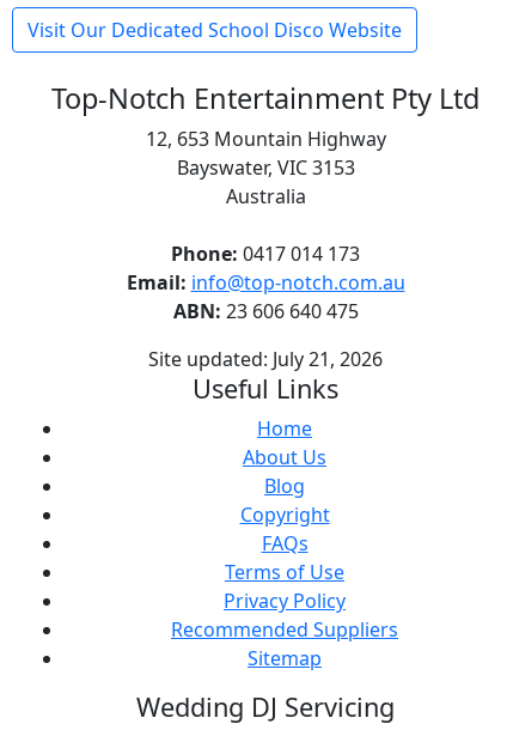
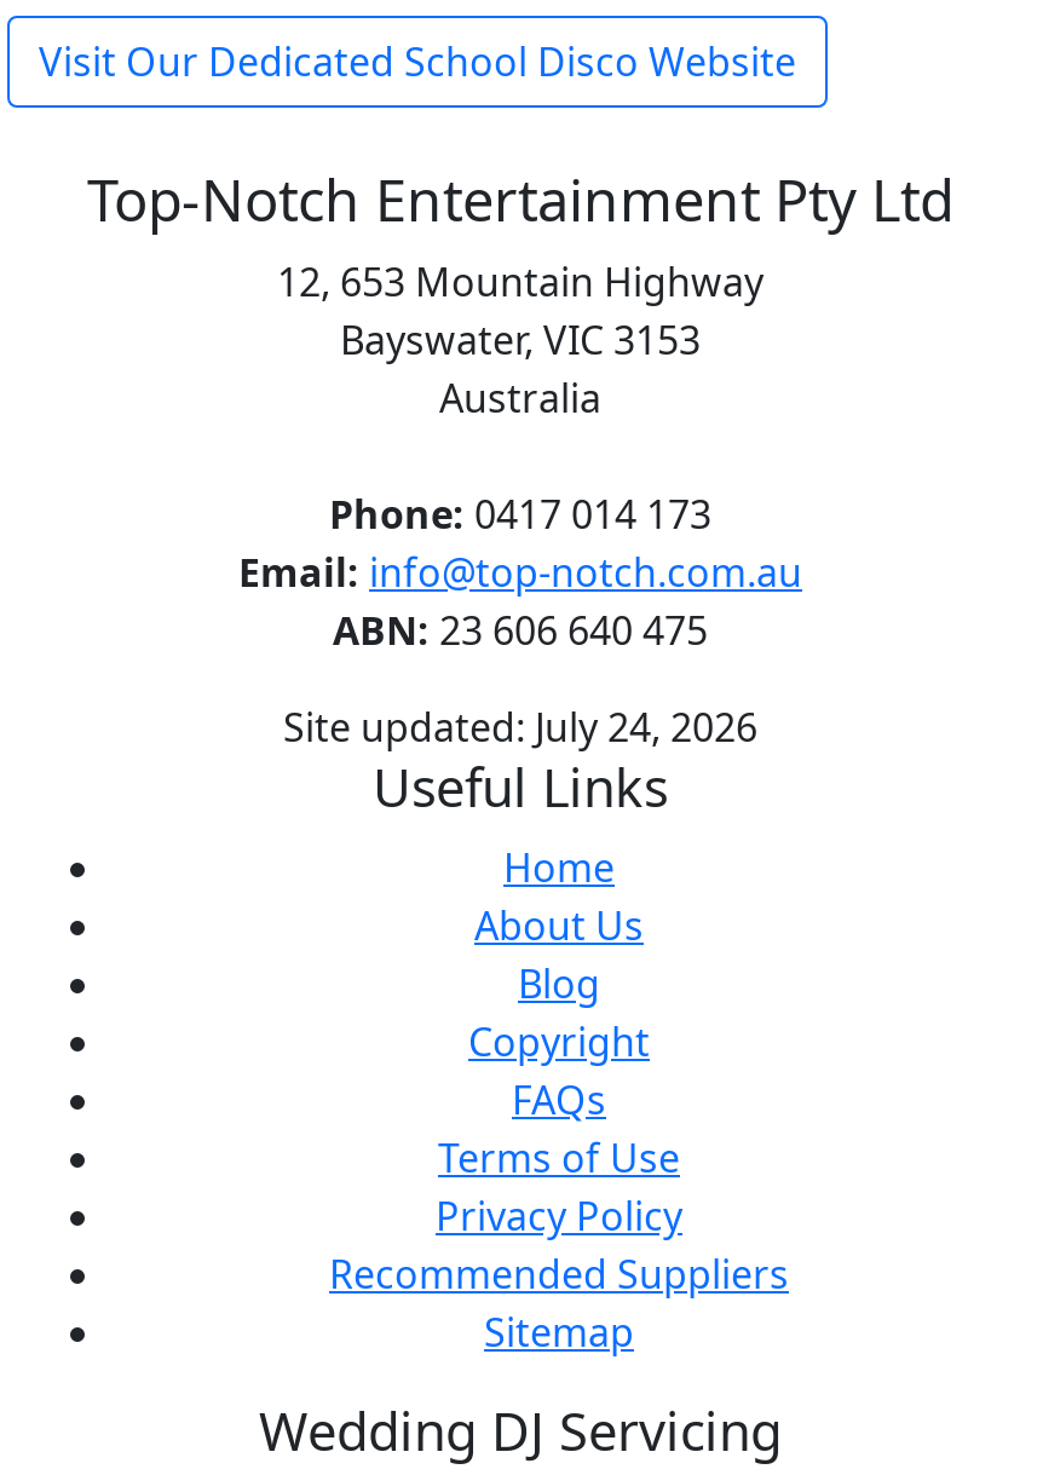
[148,345,383,372] Site updated: July 21, 2026 -> [283,700,757,753] Site updated: July 24, 2026

